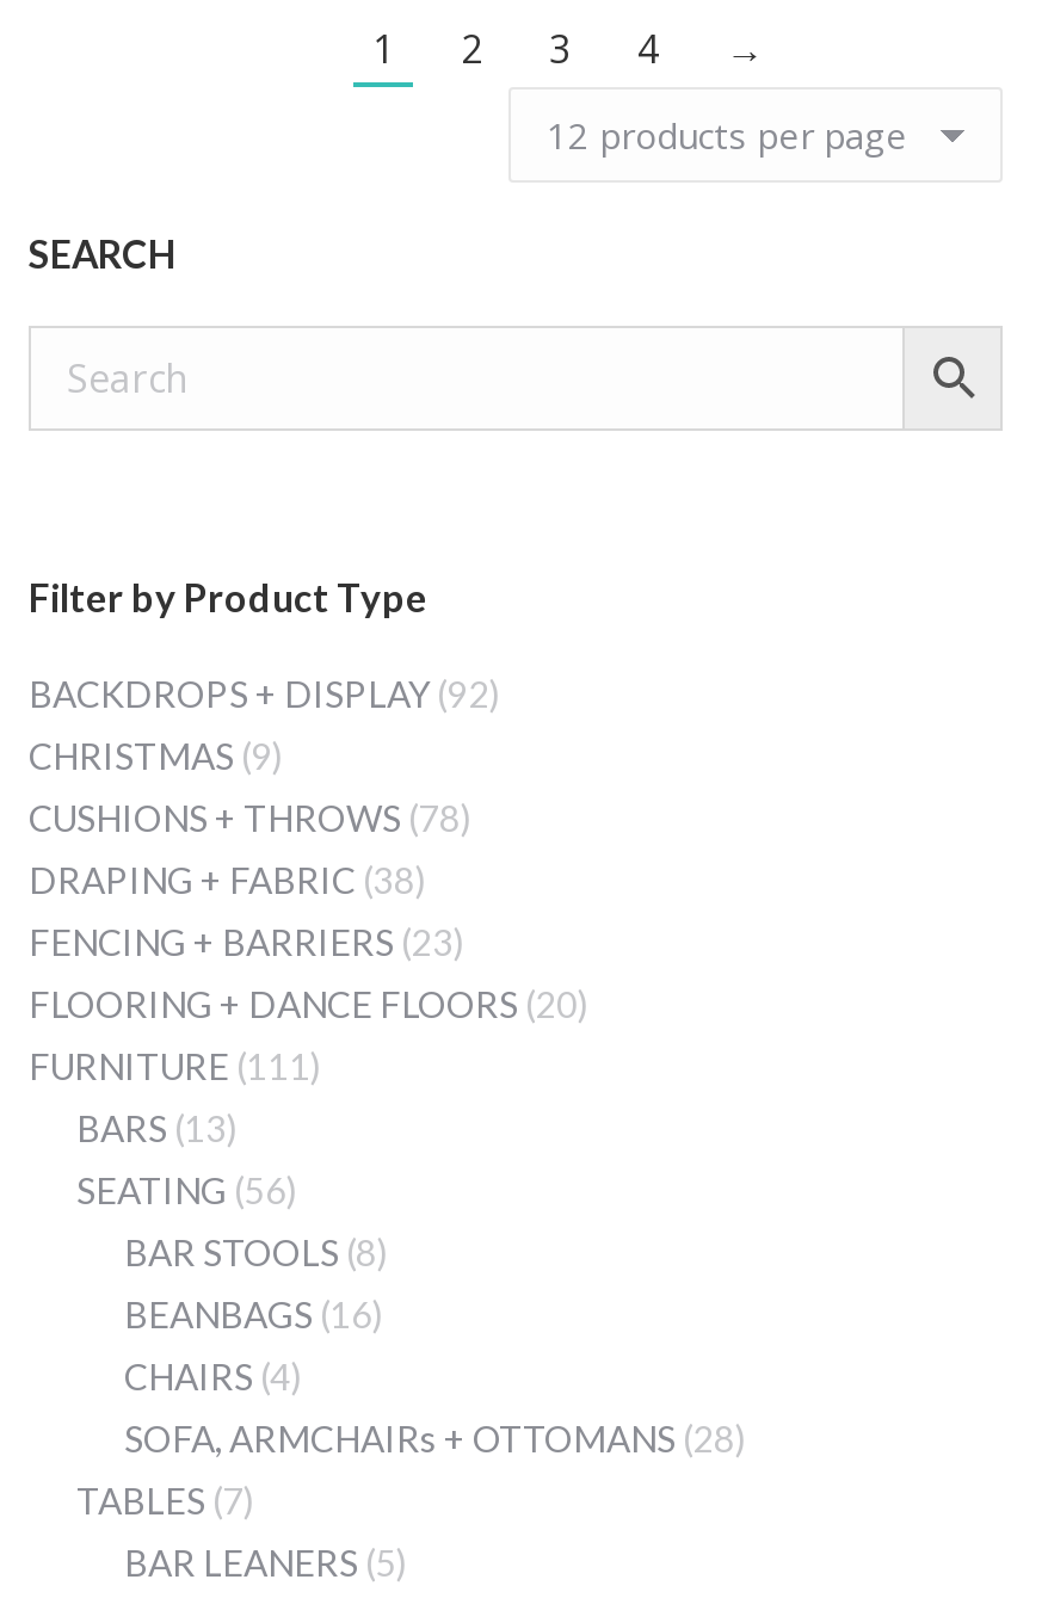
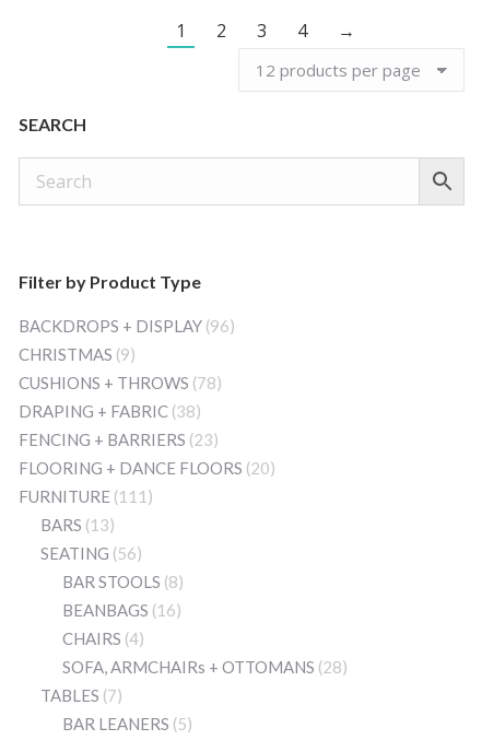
[29,673,501,716] BACKDROPS + DISPLAY (92) -> [19,316,235,336] BACKDROPS + DISPLAY (96)

